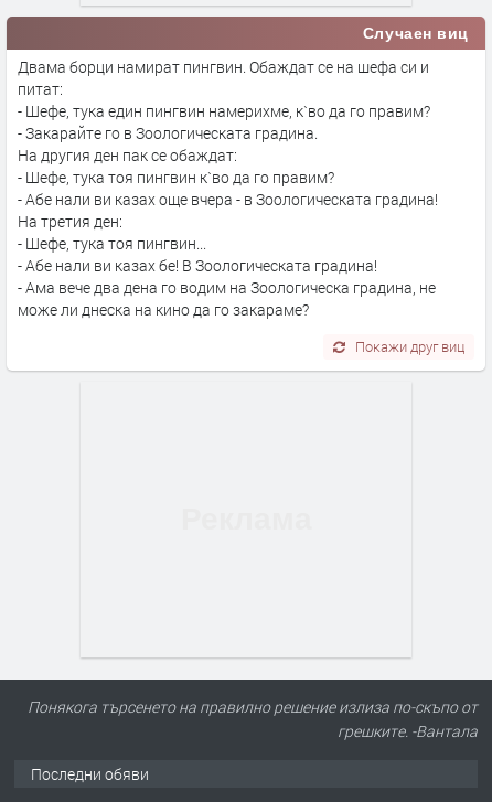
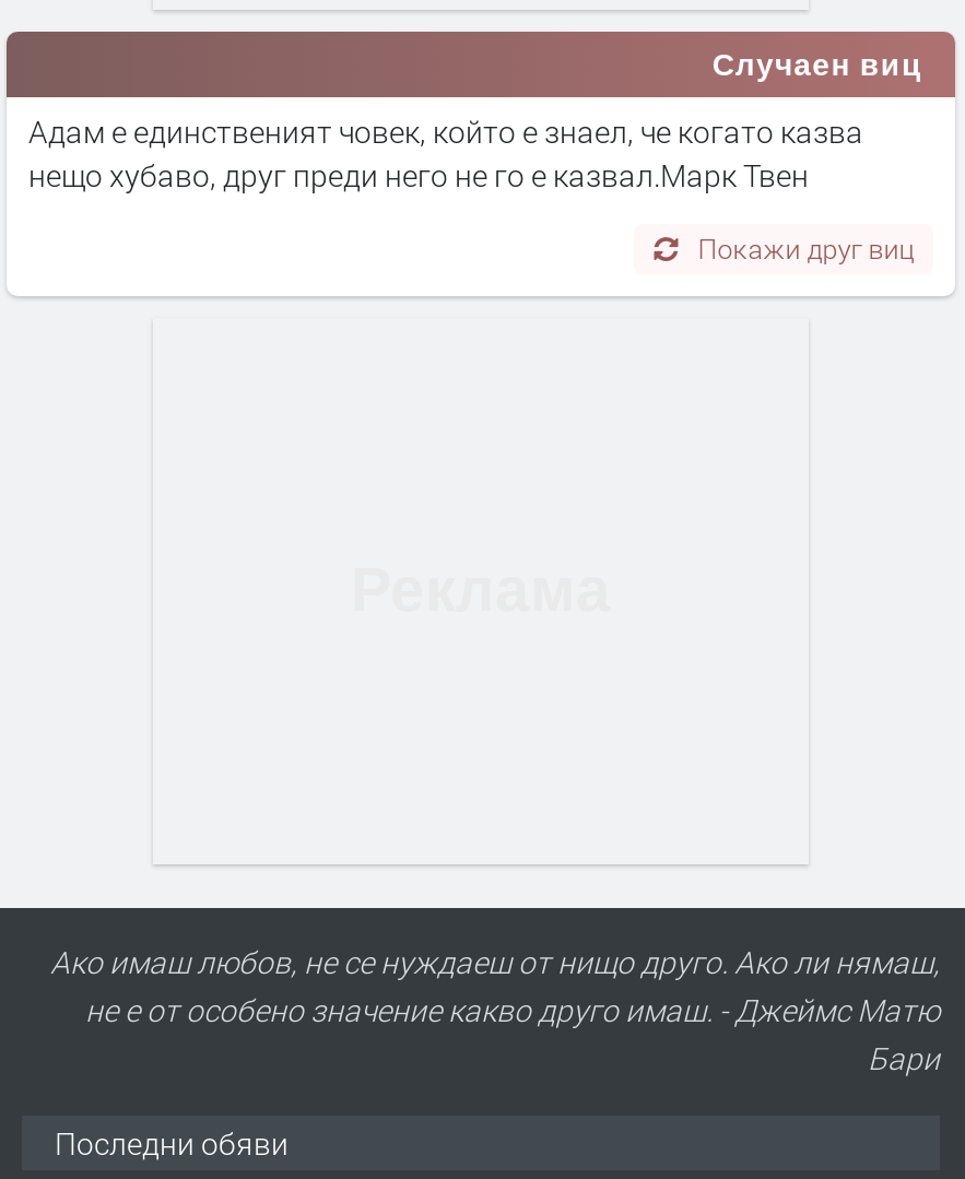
[18,56,438,320] Двама борци намират пингвин. Обаждат се на шефа си и | питат: | - Шефе, тука един пингвин намерихме, к`во да го правим? | - Закарайте го в Зоологическата градина. | На другия ден пак се обаждат: | - Шефе, тука тоя пингвин к`во да го правим? | - Абе нали ви казах още вчера - в Зоологическата градина! | На третия ден: | - Шефе, тука тоя пингвин... | - Абе нали ви казах бе! В Зоологическата градина! | - Ама вече два дена го водим на Зоологическа градина, не | може ли днеска на кино да го закараме? -> [28,109,863,194] Адам е единственият човек, който е знаел, че когато казва | нещо хубаво, друг преди него не го е казвал.Марк Твен
moved [355,337,465,355] -> [698,229,914,264]: Покажи друг виц
[28,696,478,741] Понякога търсенето на правилно решение излиза по-скъпо от | грешките. -Вантала -> [50,940,940,1077] Ако имаш любов, не се нуждаеш от нищо друго. Ако ли нямаш, | не е от особено значение какво друго имаш. - Джеймс Матю | Бари

